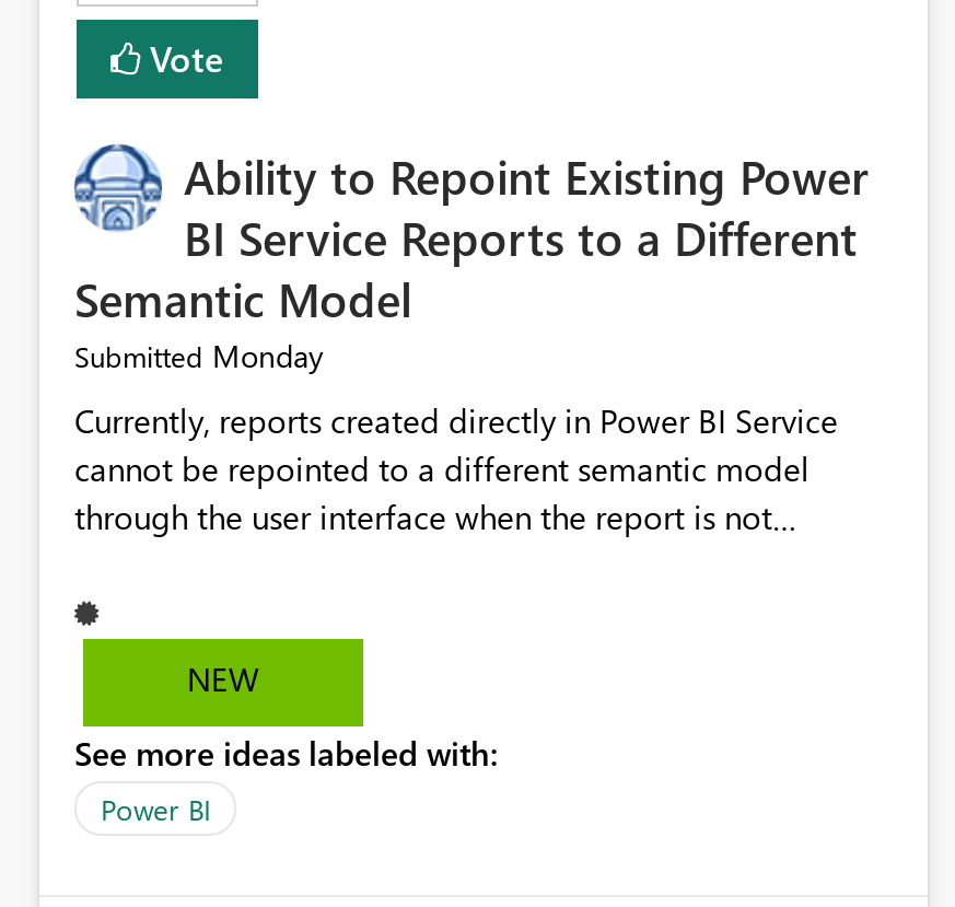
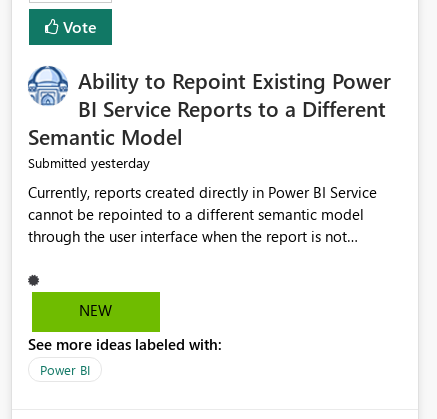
[74,336,324,377] Submitted Monday -> [28,153,150,172] Submitted yesterday

